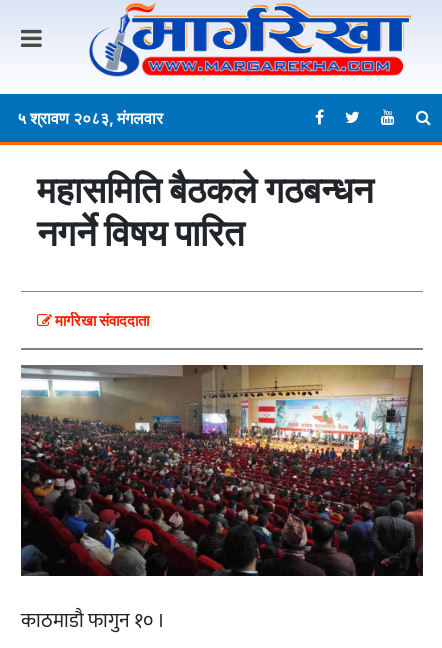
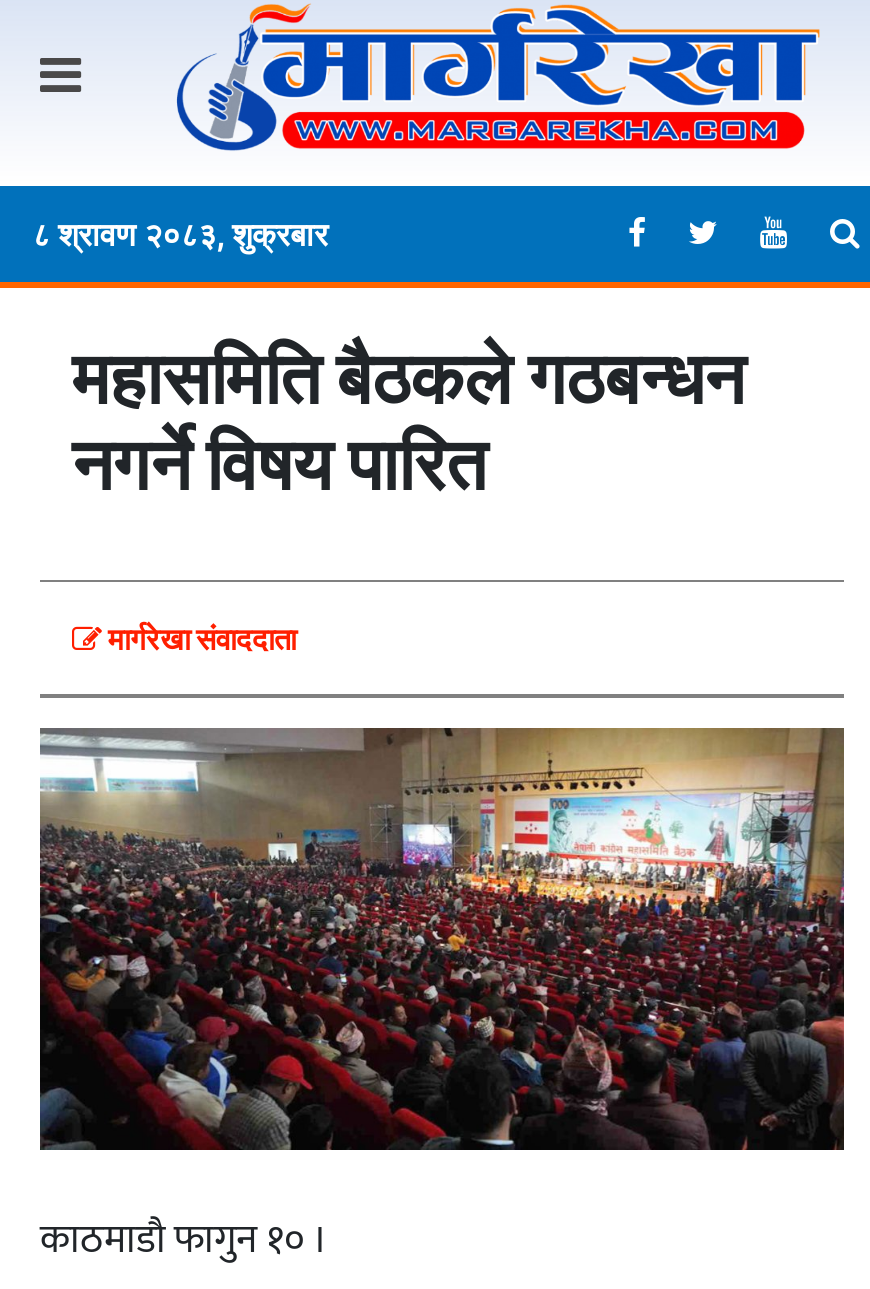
[17,108,163,128] ५ श्रावण २०८३, मंगलवार -> [32,215,328,255] ८ श्रावण २०८३, शुक्रबार

